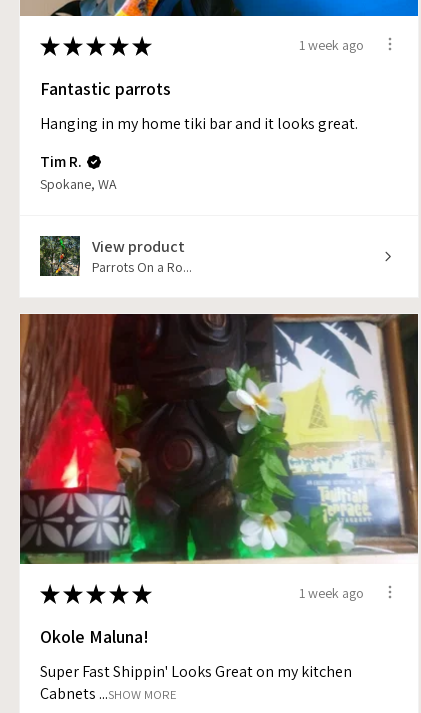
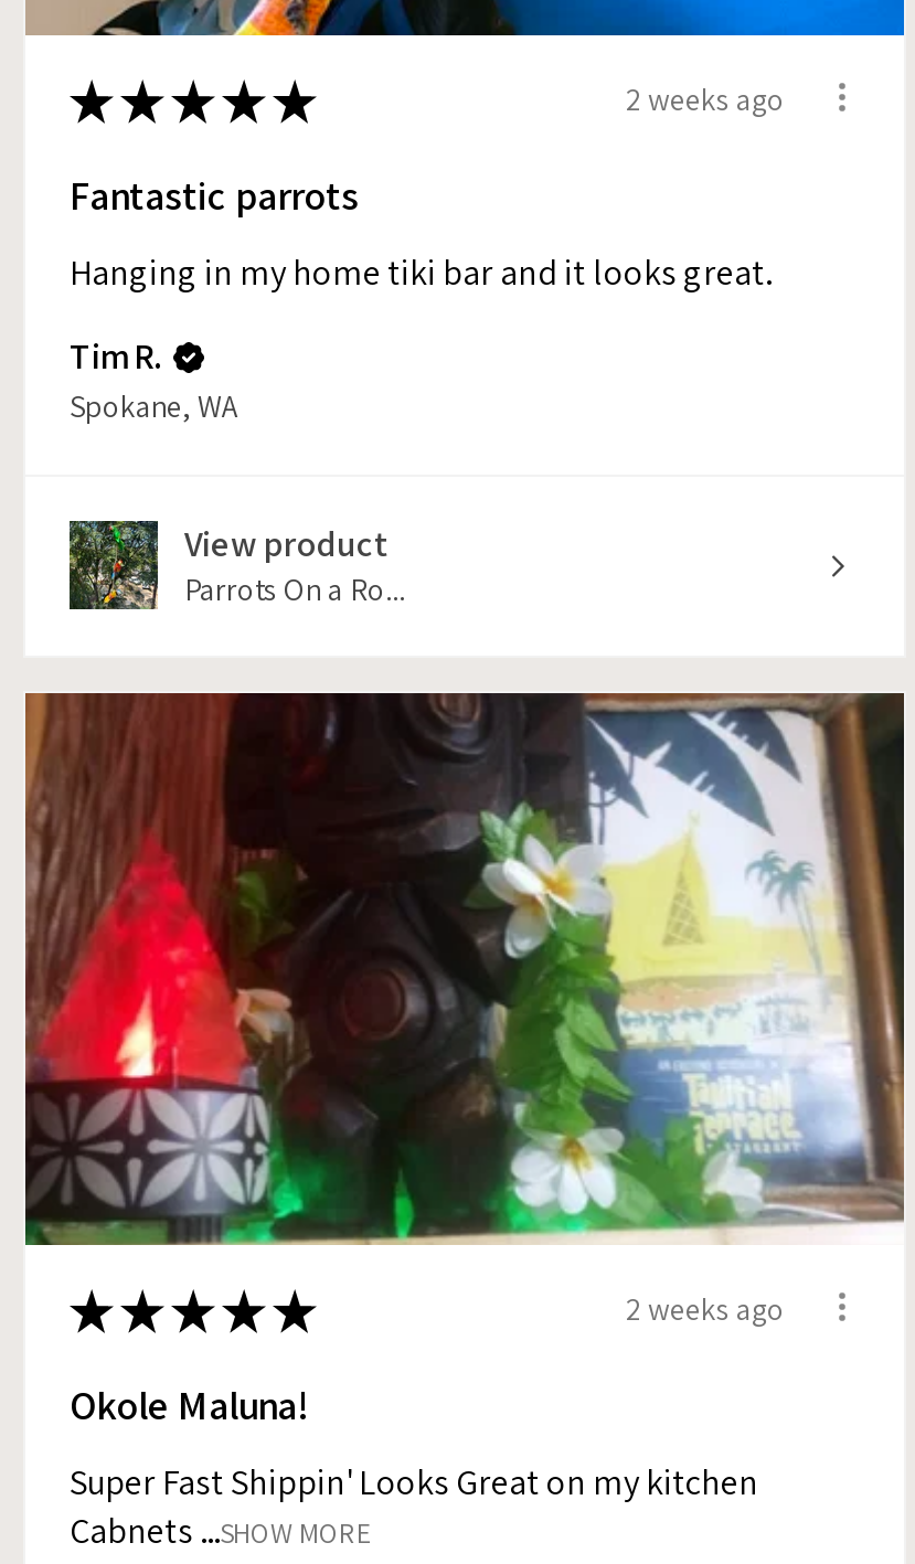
[299,36,364,54] 1 week ago -> [626,80,785,120] 2 weeks ago
[299,584,364,602] 1 week ago -> [626,1290,785,1330] 2 weeks ago

